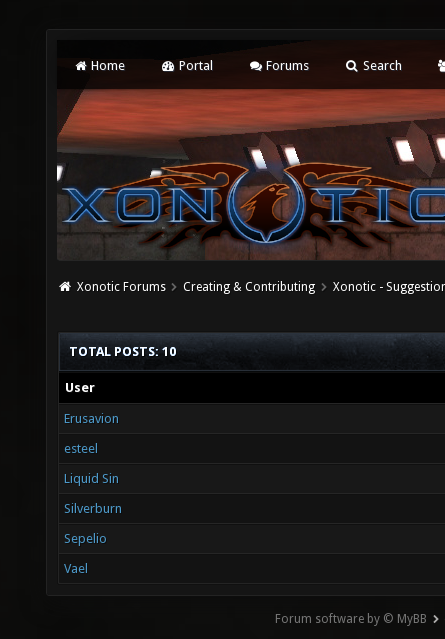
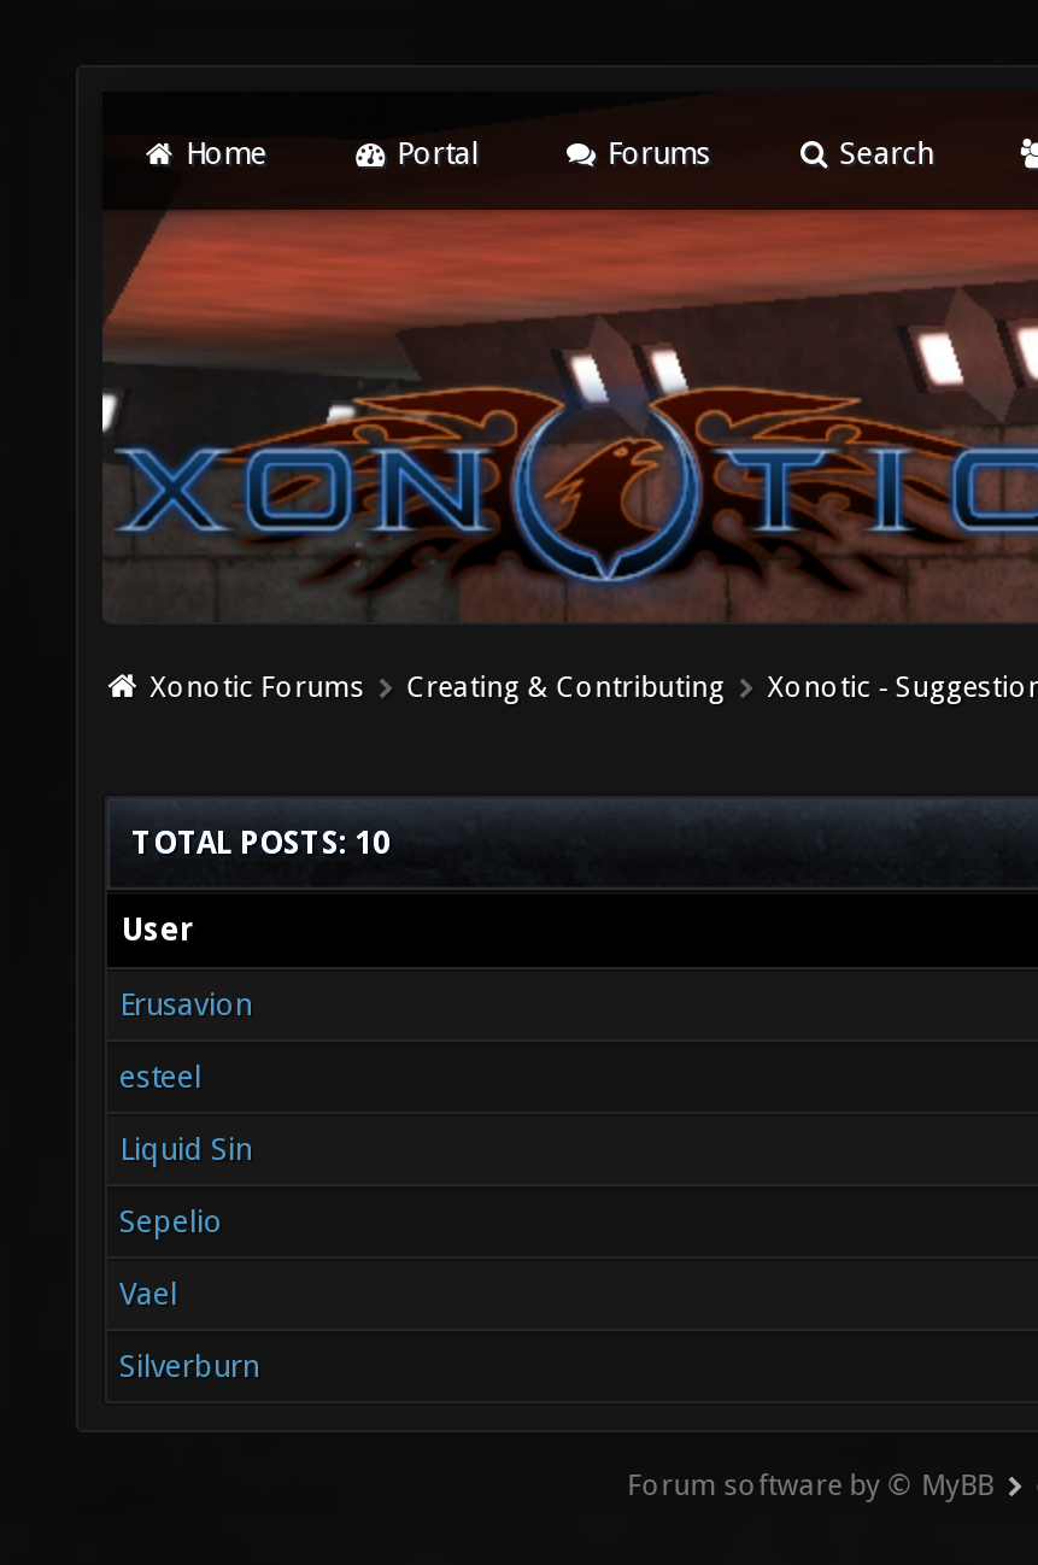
moved [64,501,122,516] -> [119,1348,259,1384]: Silverburn
moved [64,531,107,576] -> [119,1203,223,1312]: Sepelio | Vael

